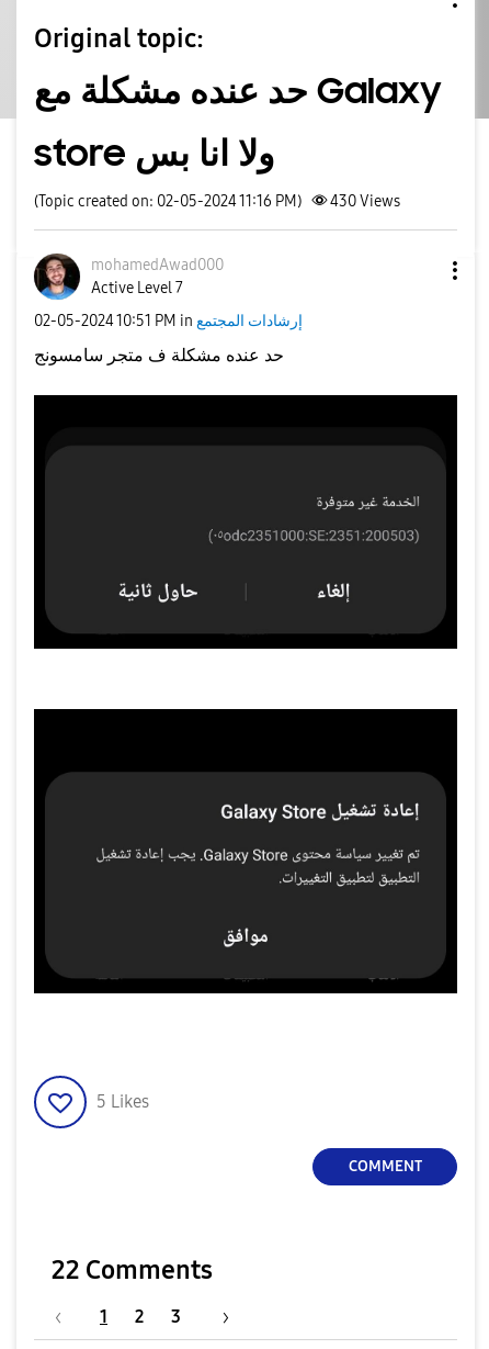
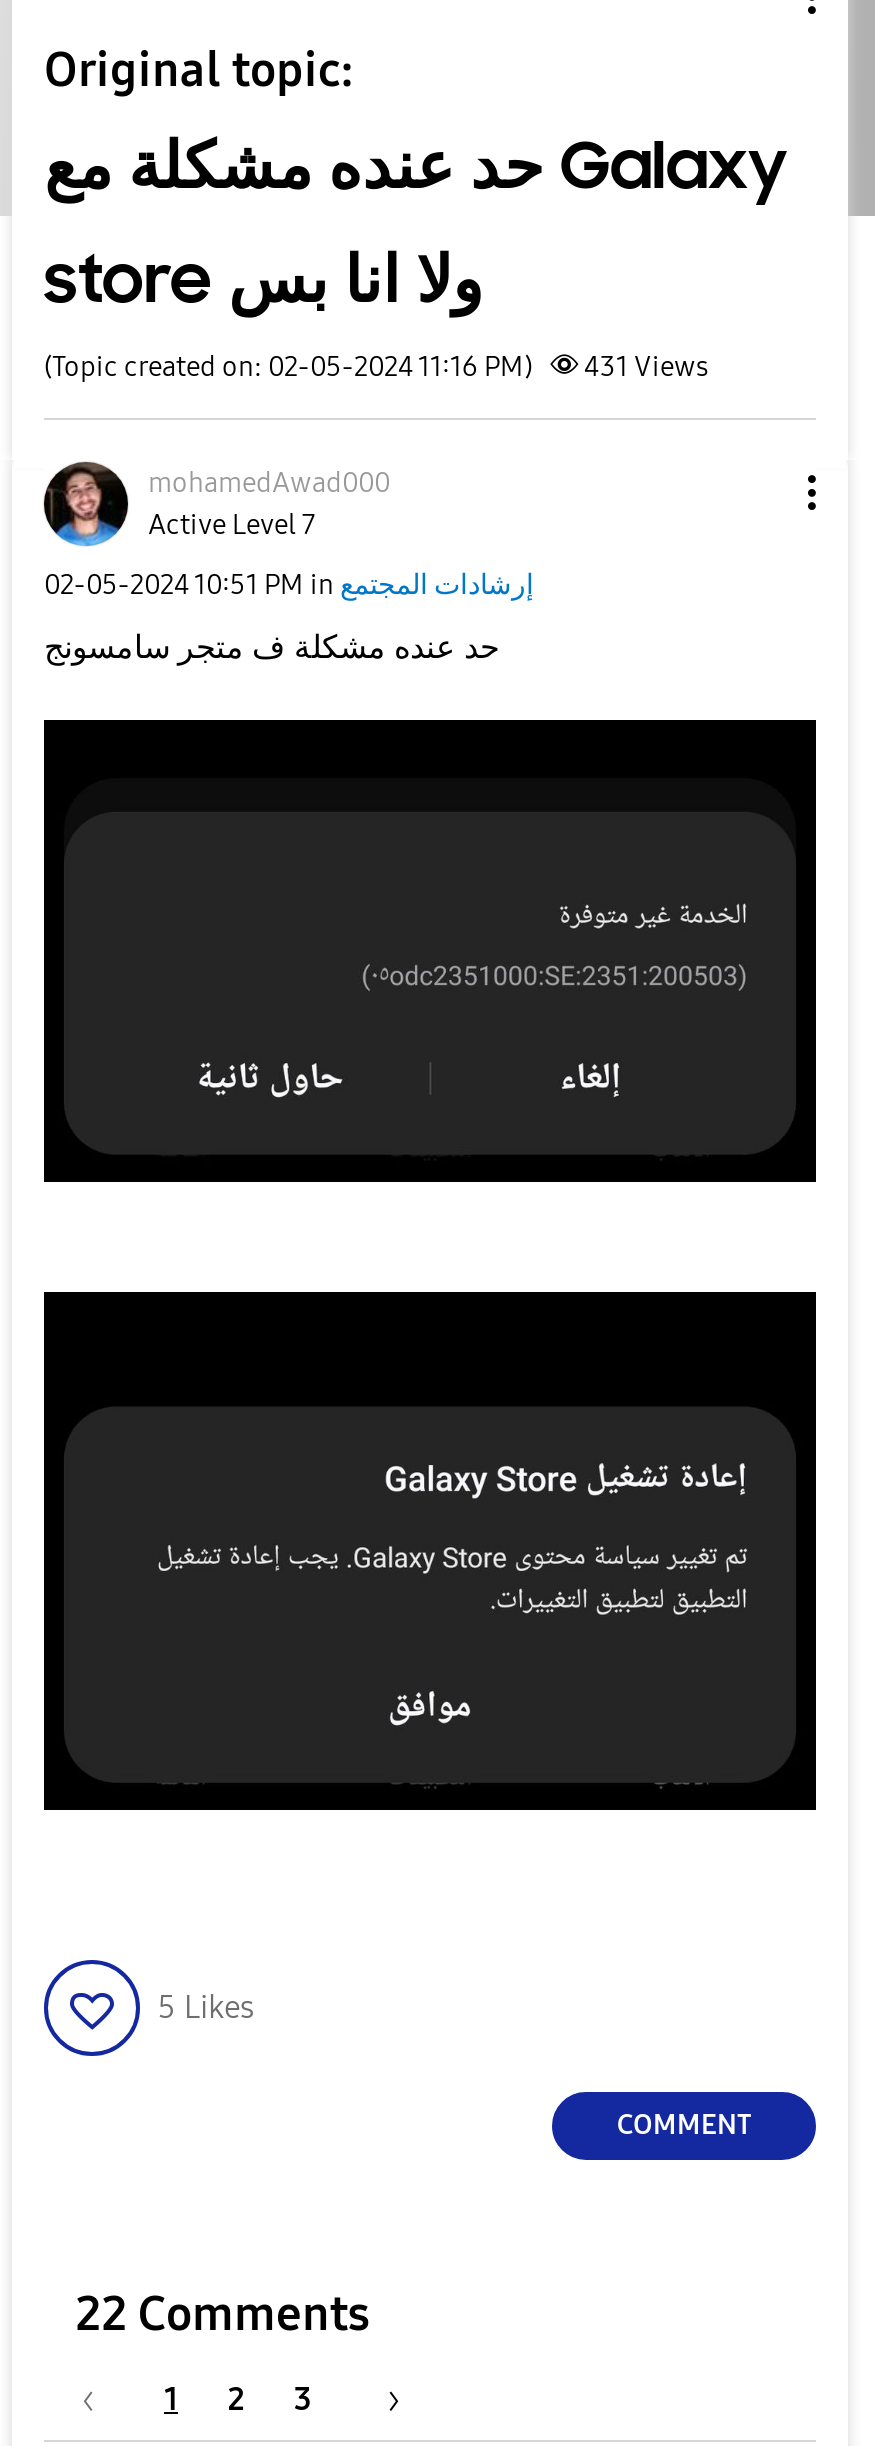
[34,192,400,211] (Topic created on: 02-05-2024 11:16 PM) 430 Views -> [44,350,708,384] (Topic created on: 02-05-2024 11:16 PM) 431 Views

